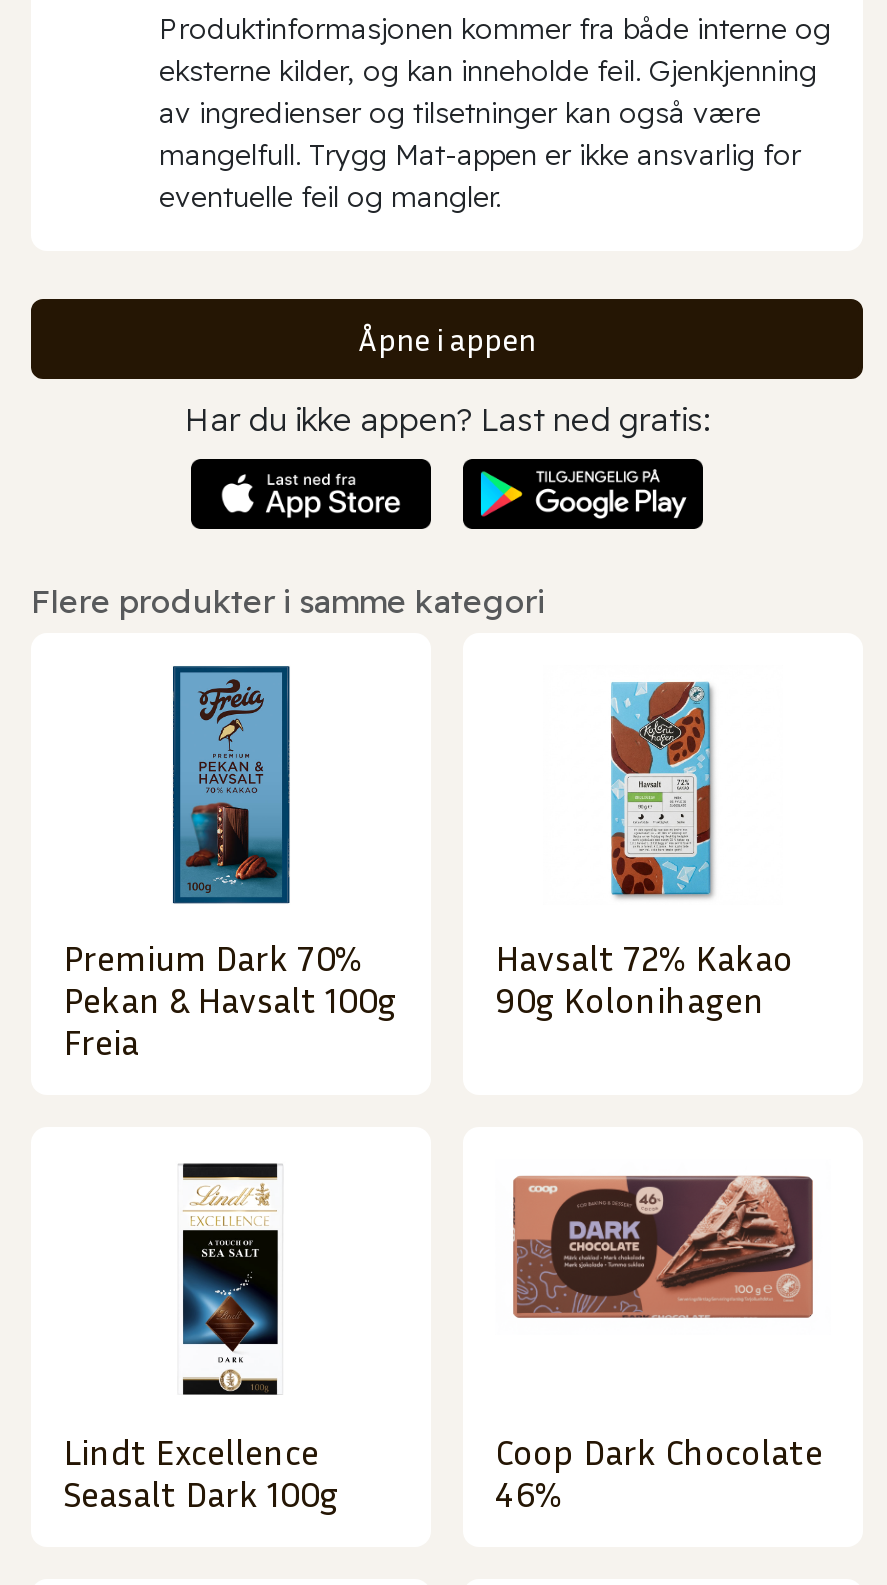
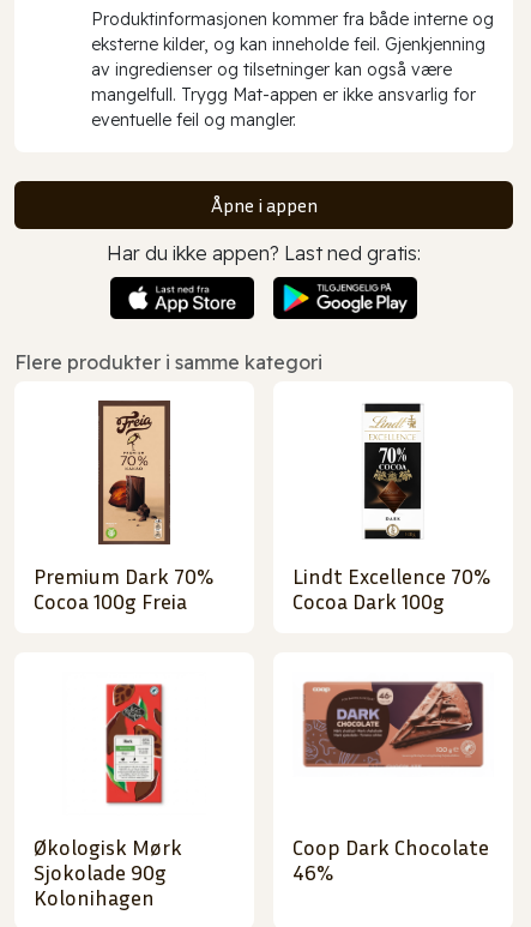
[63,665,397,1064] [image] | Pekan & Havsalt 100g | Freia -> [34,399,187,615] [image] | Cocoa 100g Freia
[495,669,793,1022] [image] | Havsalt 72% Kakao | 90g Kolonihagen -> [292,402,490,615] [image] | Lindt Excellence 70% | Cocoa Dark 100g
[63,1161,339,1516] [image] | Lindt Excellence | Seasalt Dark 100g -> [34,682,182,911] [image] | Økologisk Mørk | Sjokolade 90g | Kolonihagen

